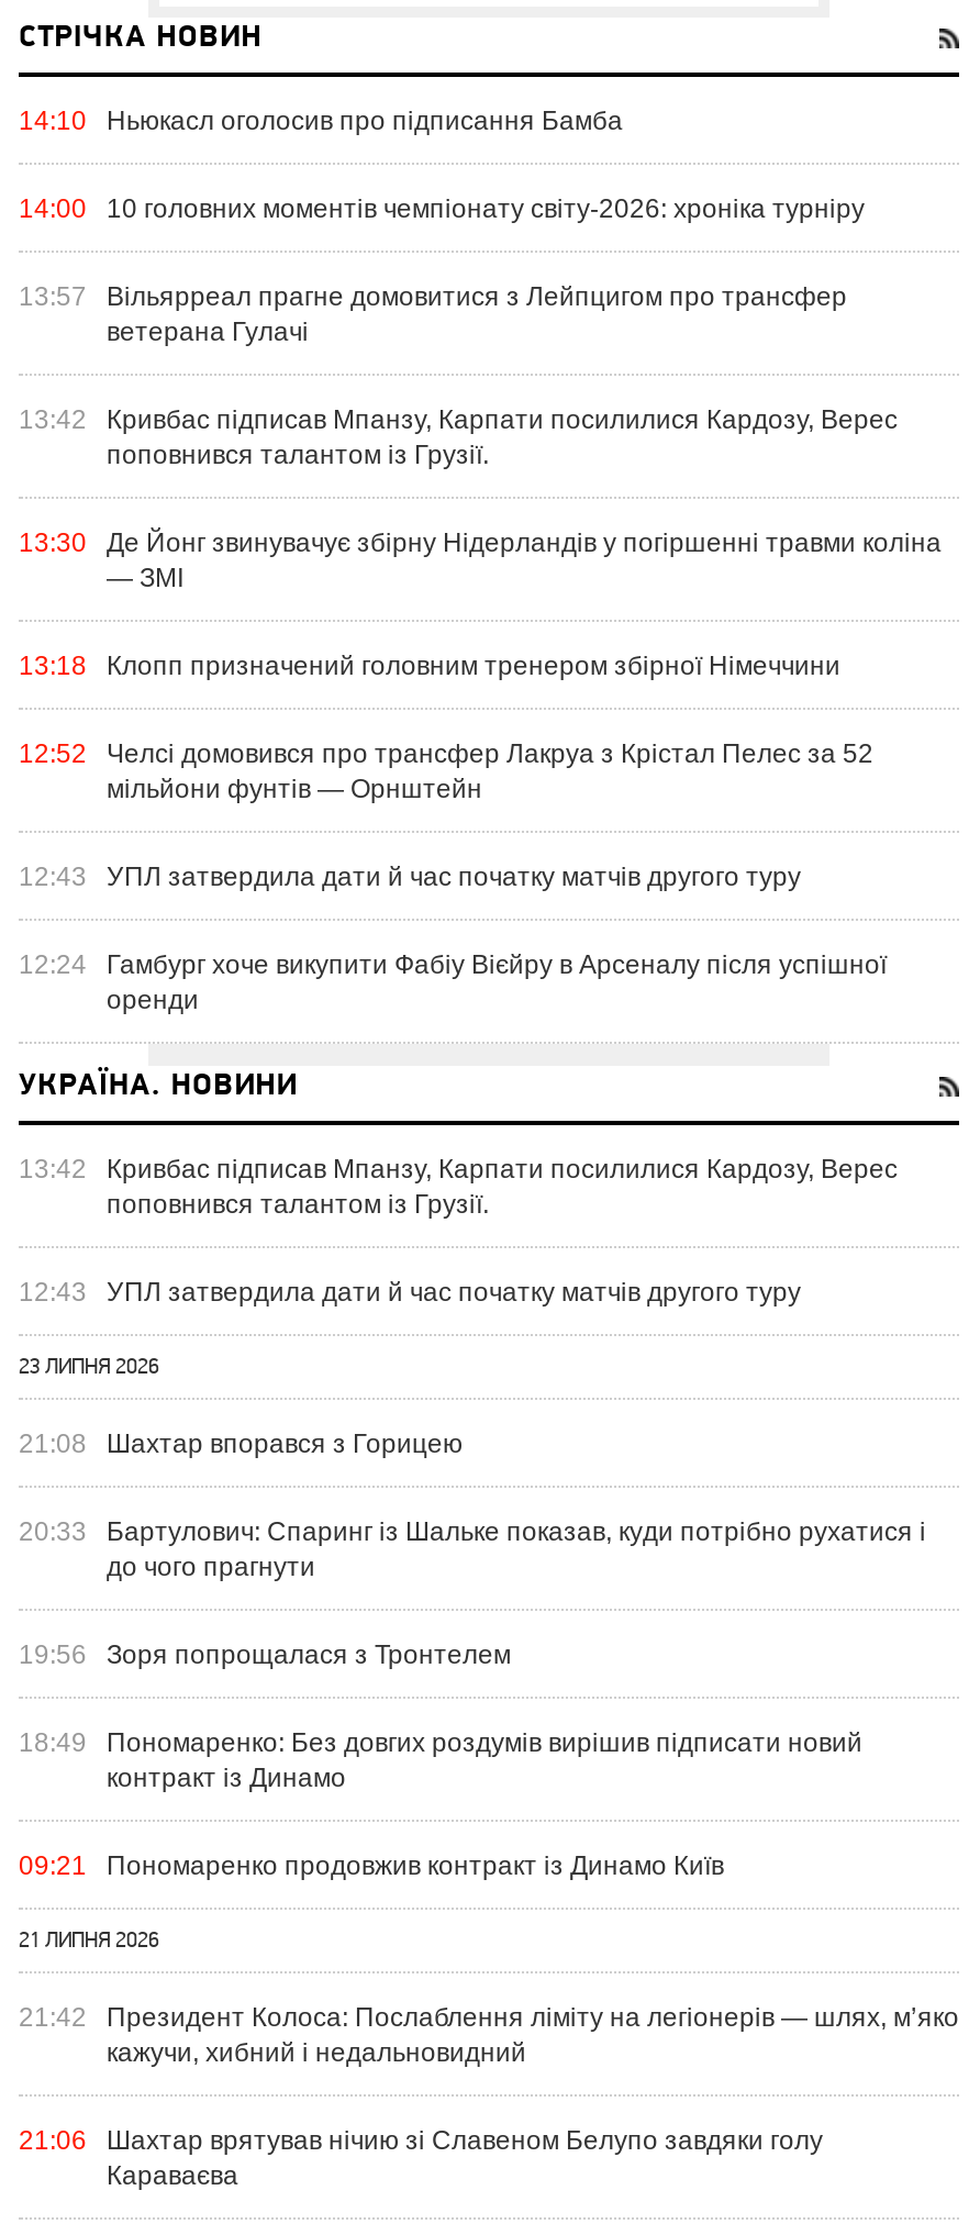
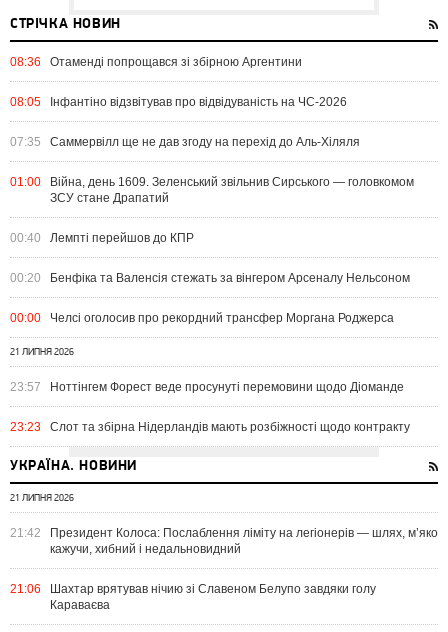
[19,106,942,1016] 14:10 | Ньюкасл оголосив про підписання Бамба | 14:00 | 10 головних моментів чемпіонату світу-2026: хроніка турніру | 13:57 | Вільярреал прагне домовитися з Лейпцигом про трансфер | ветерана Гулачі | 13:42 | Кривбас підписав Мпанзу, Карпати посилилися Кардозу, Верес | поповнився талантом із Грузії. | 13:30 | Де Йонг звинувачує збірну Нідерландів у погіршенні травми коліна | — ЗМІ | 13:18 | Клопп призначений головним тренером збірної Німеччини | 12:52 | Челсі домовився про трансфер Лакруа з Крістал Пелес за 52 | мільйони фунтів — Орнштейн | 12:43 | УПЛ затвердила дати й час початку матчів другого туру | 12:24 | Гамбург хоче викупити Фабіу Вієйру в Арсеналу після успішної | оренди -> [10,55,414,434] 08:36 | Отаменді попрощався зі збірною Аргентини | 08:05 | Інфантіно відзвітував про відвідуваність на ЧС-2026 | 07:35 | Саммервілл ще не дав згоду на перехід до Аль-Хіляля | 01:00 | Війна, день 1609. Зеленський звільнив Сирського — головкомом | ЗСУ стане Драпатий | 00:40 | Лемпті перейшов до КПР | 00:20 | Бенфіка та Валенсія стежать за вінгером Арсеналу Нельсоном | 00:00 | Челсі оголосив про рекордний трансфер Моргана Роджерса | 21 ЛИПНЯ 2026 | 23:57 | Ноттінгем Форест веде просунуті перемовини щодо Діоманде | 23:23 | Слот та збірна Нідерландів мають розбіжності щодо контракту
[19,1155,926,1882] 13:42 | Кривбас підписав Мпанзу, Карпати посилилися Кардозу, Верес | поповнився талантом із Грузії. | 12:43 | УПЛ затвердила дати й час початку матчів другого туру | 23 ЛИПНЯ 2026 | 21:08 | Шахтар впорався з Горицею | 20:33 | Бартулович: Спаринг із Шальке показав, куди потрібно рухатися і | до чого прагнути | 19:56 | Зоря попрощалася з Тронтелем | 18:49 | Пономаренко: Без довгих роздумів вирішив підписати новий | контракт із Динамо | 09:21 | Пономаренко продовжив контракт із Динамо Київ -> none

